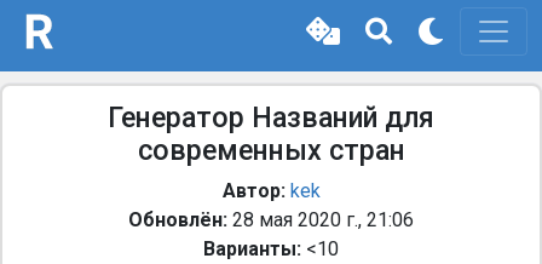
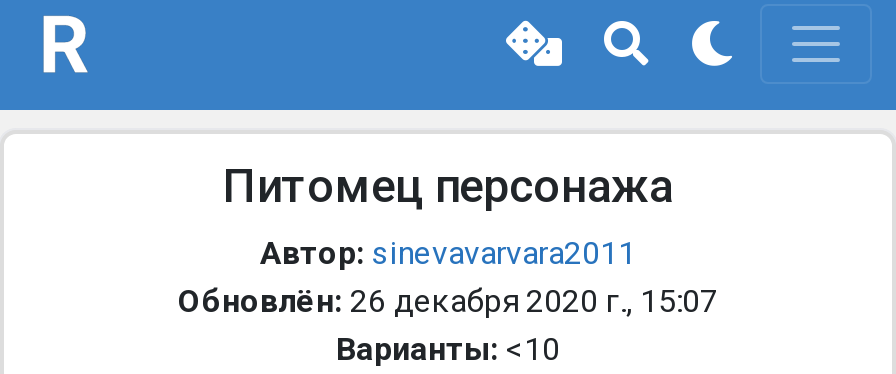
[108,100,434,231] Генератор Названий для | современных стран | Автор: kek | Обновлён: 28 мая 2020 г., 21:06 -> [178,157,718,319] Питомец персонажа | Автор: sinevavarvara2011 | Обновлён: 26 декабря 2020 г., 15:07

